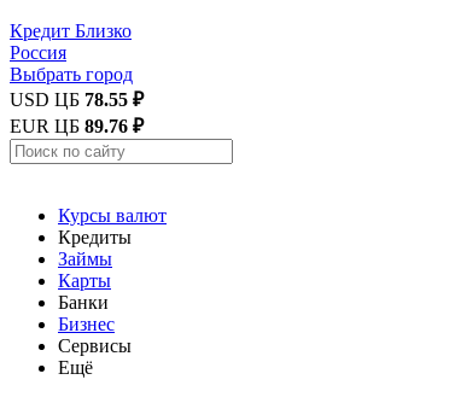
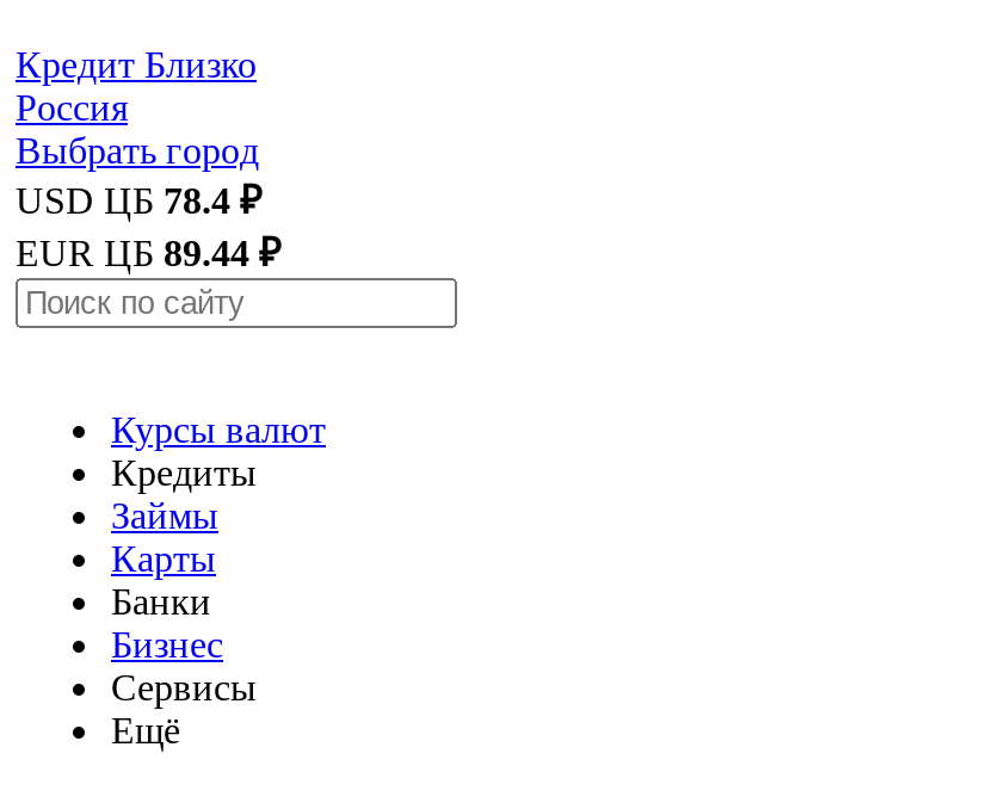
[10,89,144,110] USD ЦБ 78.55 ₽ -> [16,180,261,221] USD ЦБ 78.4 ₽
[10,116,144,136] EUR ЦБ 89.76 ₽ -> [16,233,280,273] EUR ЦБ 89.44 ₽

